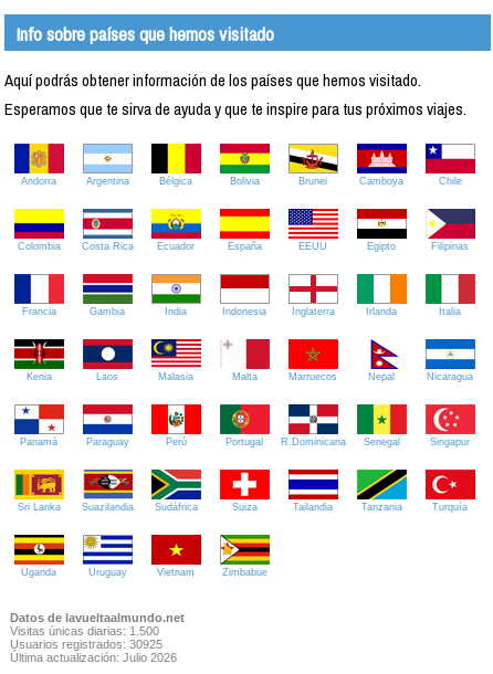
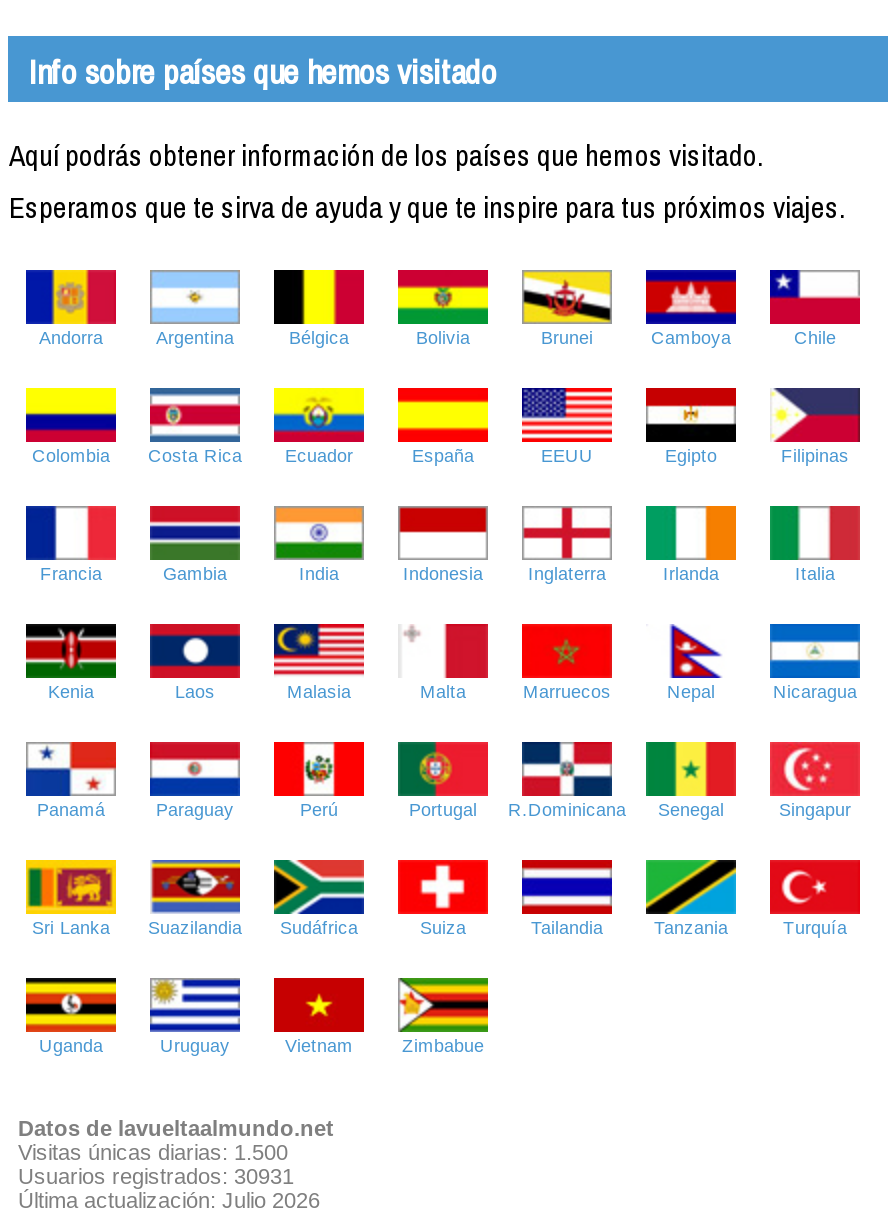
[10,638,162,651] Usuarios registrados: 30925 -> [18,1164,294,1188] Usuarios registrados: 30931

